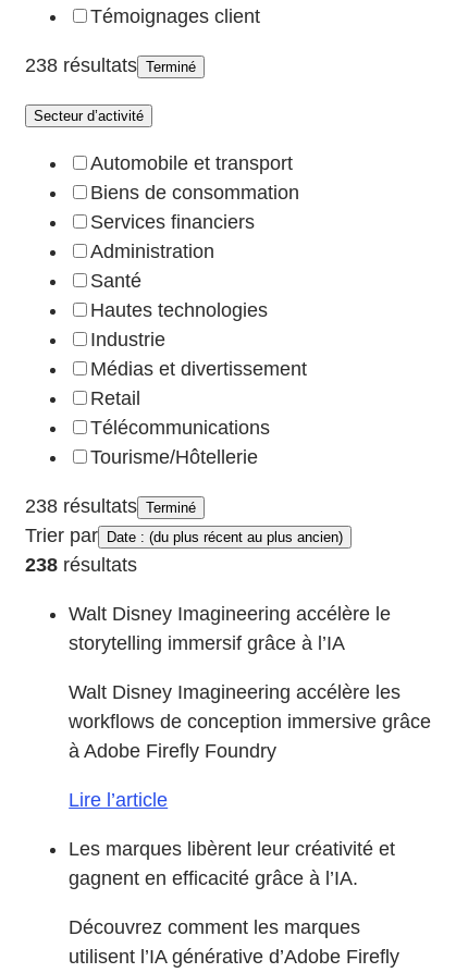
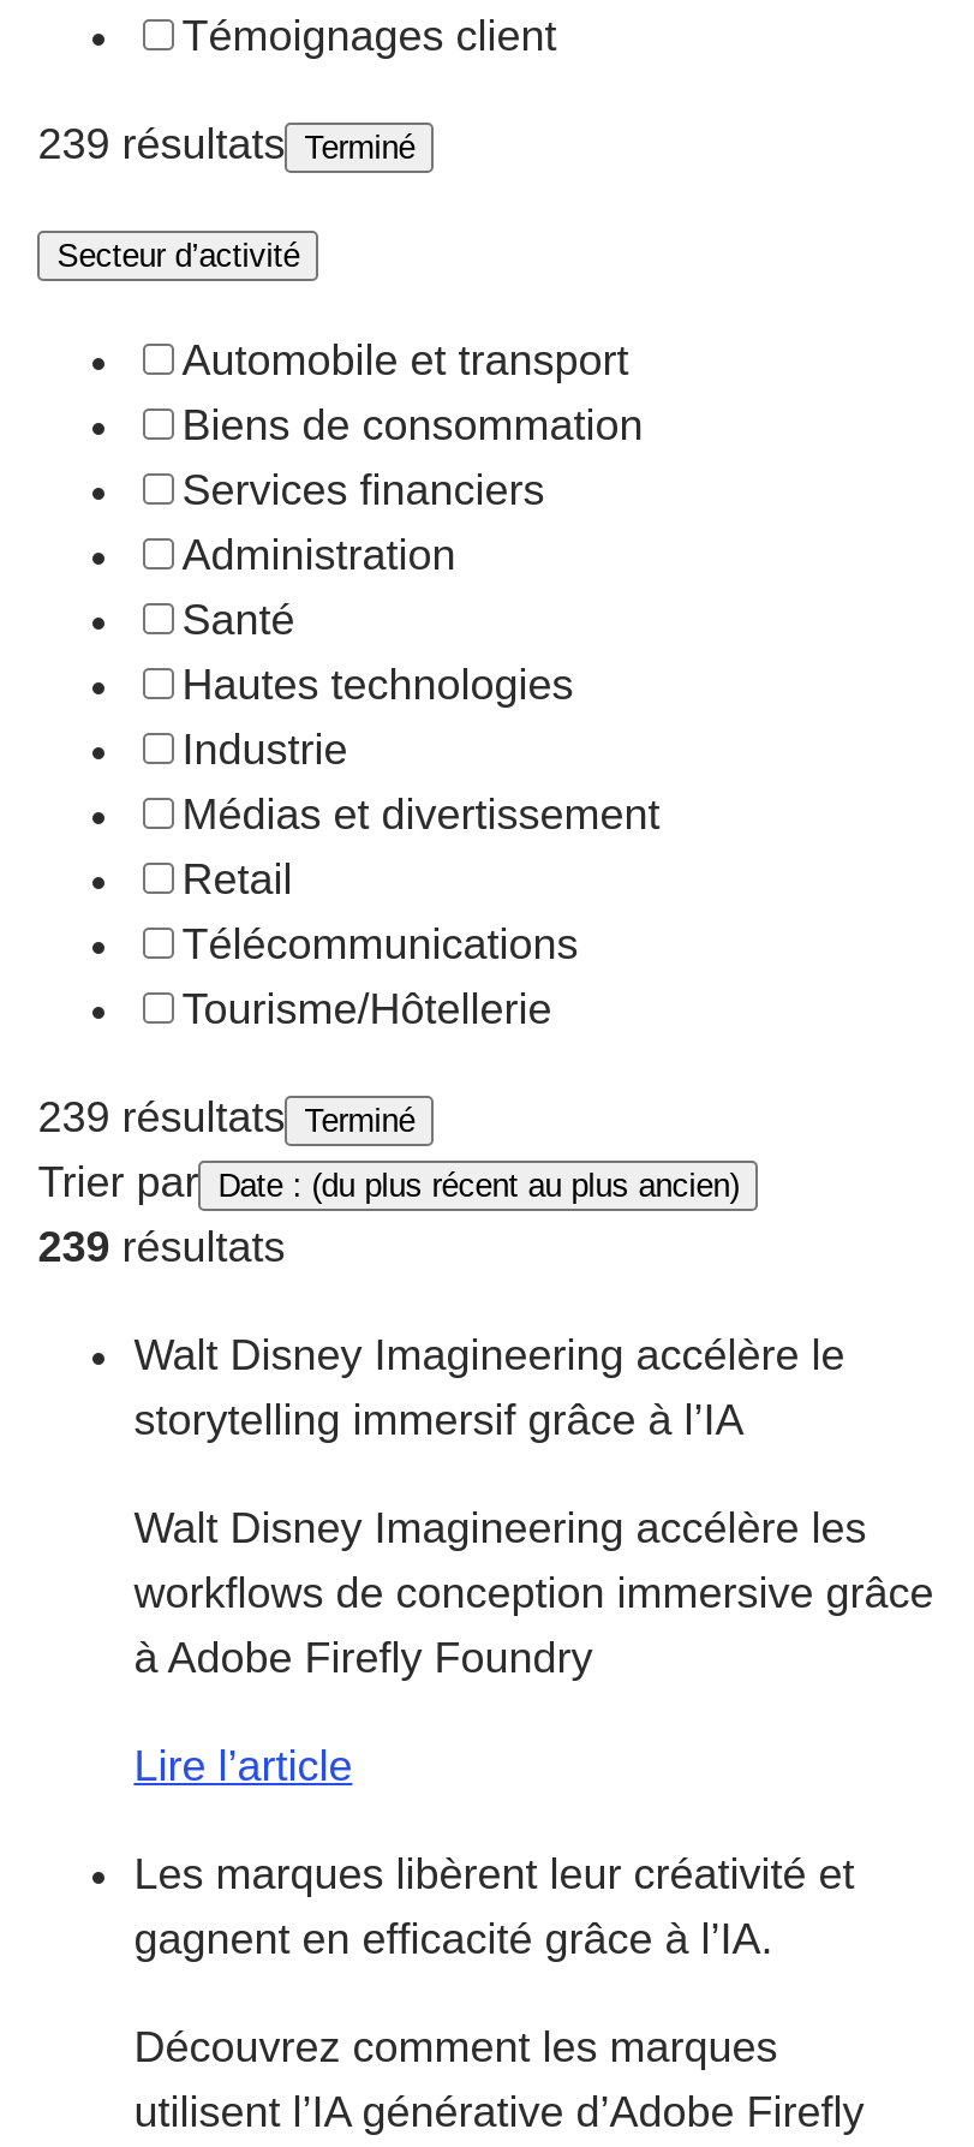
[25,54,196,76] 238 résultats Terminé -> [38,120,415,168] 239 résultats Terminé
[25,495,196,517] 238 résultats Terminé -> [38,1093,415,1141] 239 résultats Terminé
[25,554,137,576] 238 résultats -> [38,1223,285,1271] 239 résultats

